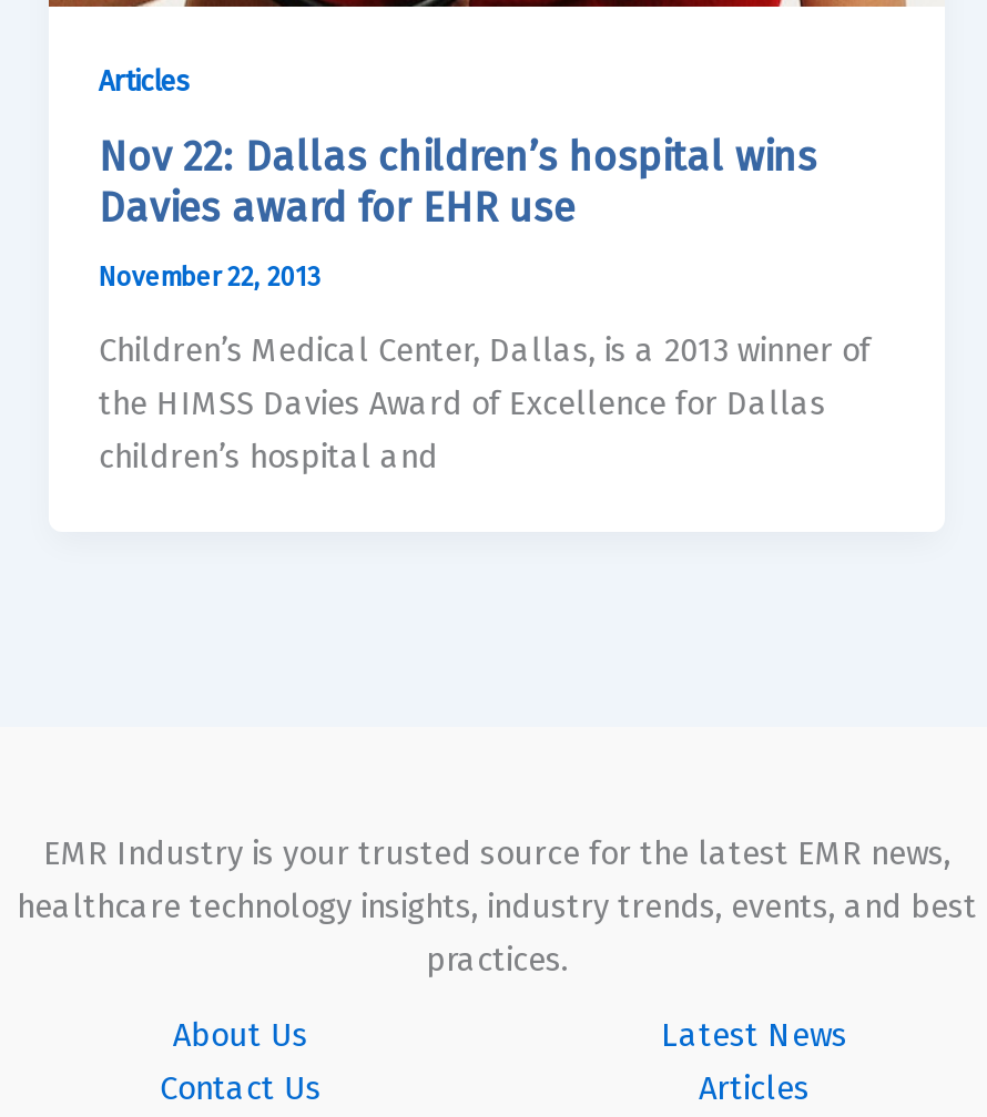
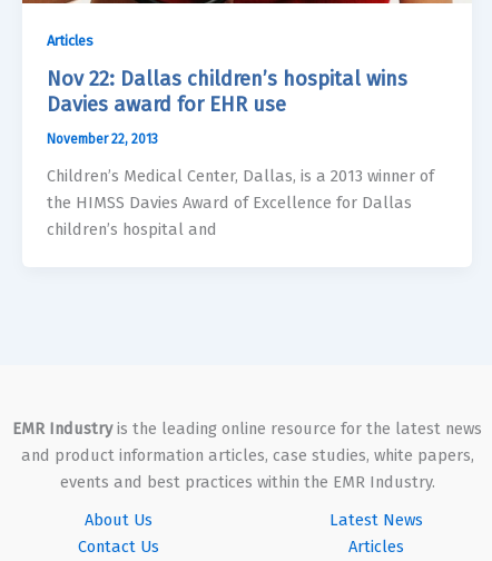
[17,833,977,979] EMR Industry is your trusted source for the latest EMR news, | healthcare technology insights, industry trends, events, and best | practices. -> [12,418,482,492] EMR Industry is the leading online resource for the latest news | and product information articles, case studies, white papers, | events and best practices within the EMR Industry.

